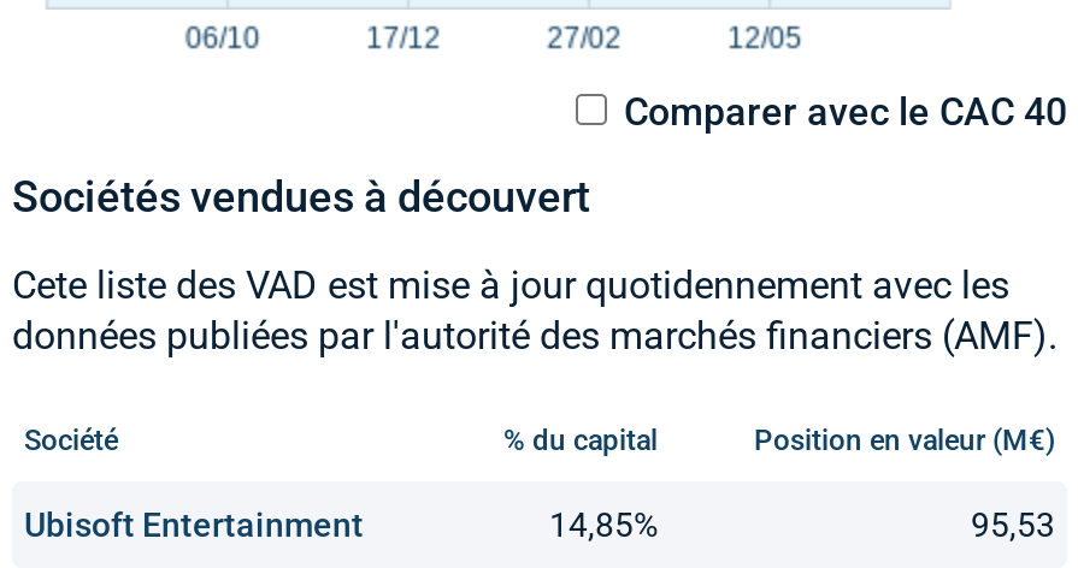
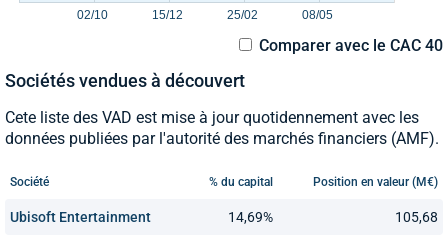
[549,505,658,544] 14,85% -> [228,209,273,225] 14,69%
[971,505,1055,544] 95,53 -> [395,209,438,225] 105,68

